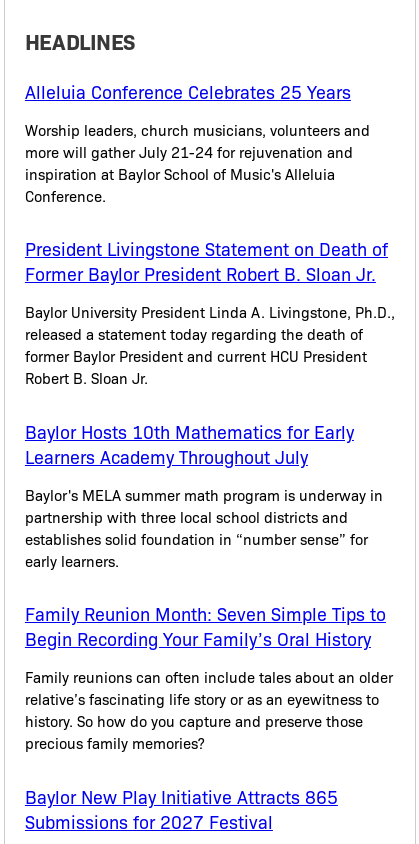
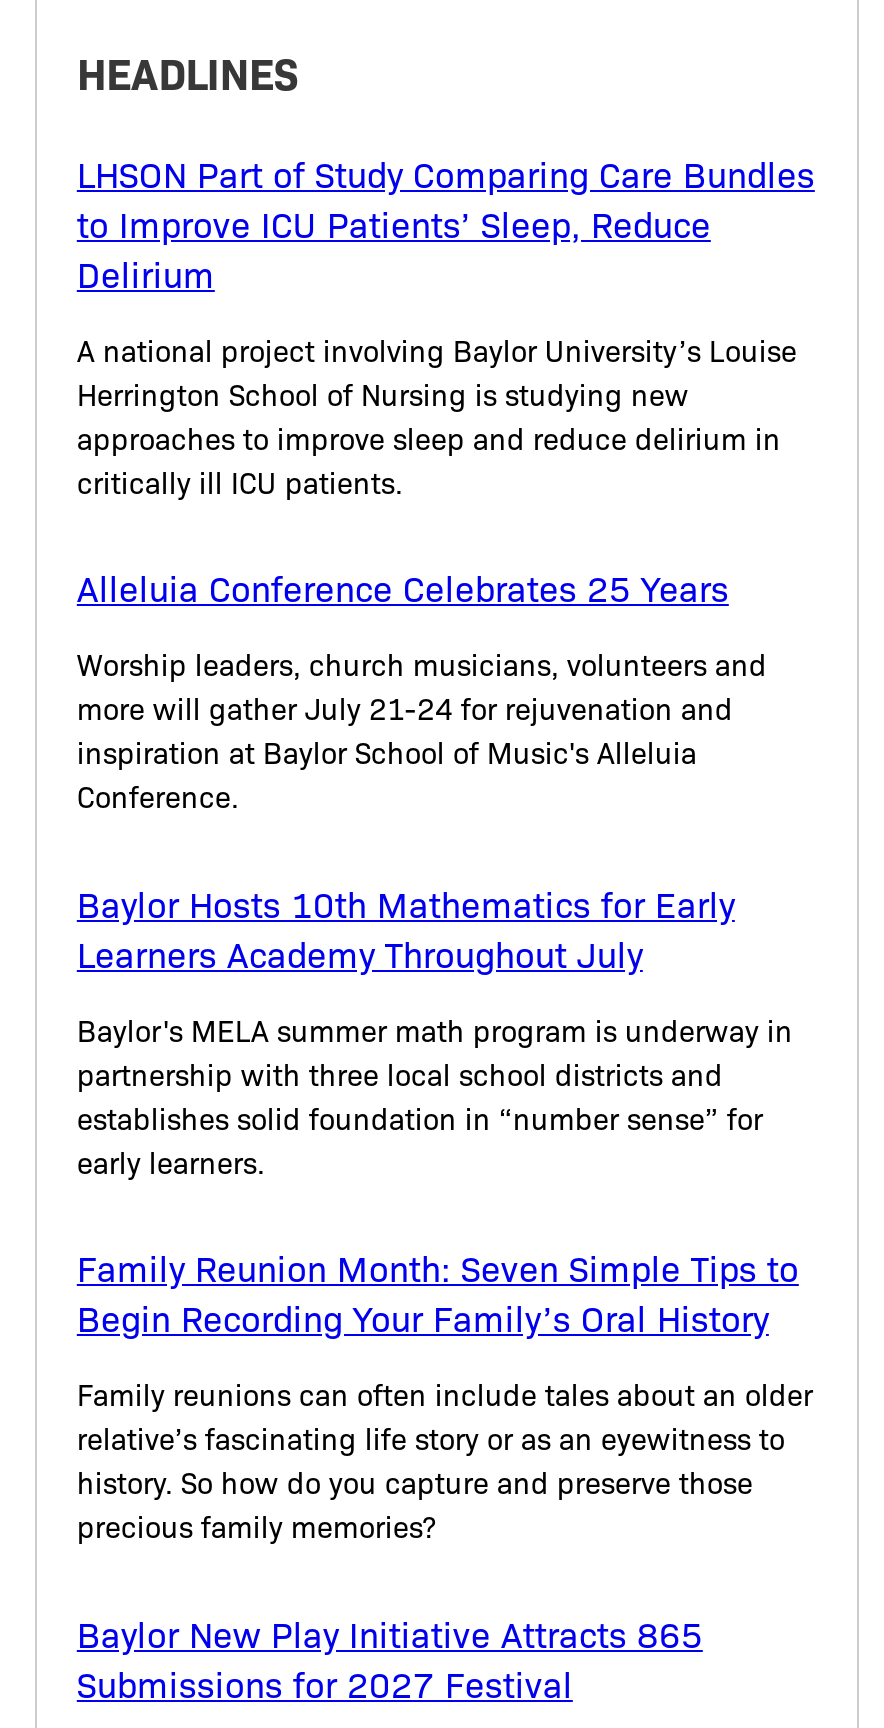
none -> [77,148,815,502] LHSON Part of Study Comparing Care Bundles | to Improve ICU Patients’ Sleep, Reduce | Delirium | A national project involving Baylor University’s Louise | Herrington School of Nursing is studying new | approaches to improve sleep and reduce delirium in | critically ill ICU patients.
moved [25,79,370,206] -> [77,563,767,817]: Alleluia Conference Celebrates 25 Years | Worship leaders, church musicians, volunteers and | more will gather July 21-24 for rejuvenation and | inspiration at Baylor School of Music's Alleluia | Conference.
[25,236,395,388] President Livingstone Statement on Death of | Former Baylor President Robert B. Sloan Jr. | Baylor University President Linda A. Livingstone, Ph.D., | released a statement today regarding the death of | former Baylor President and current HCU President | Robert B. Sloan Jr. -> none

